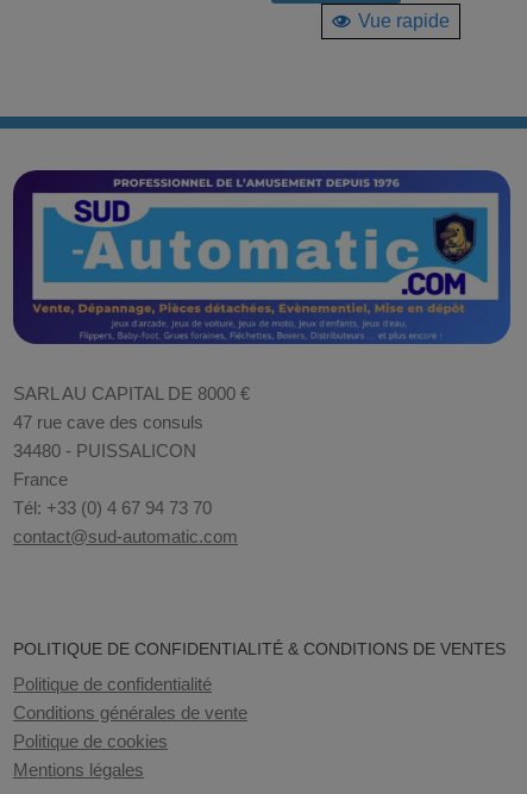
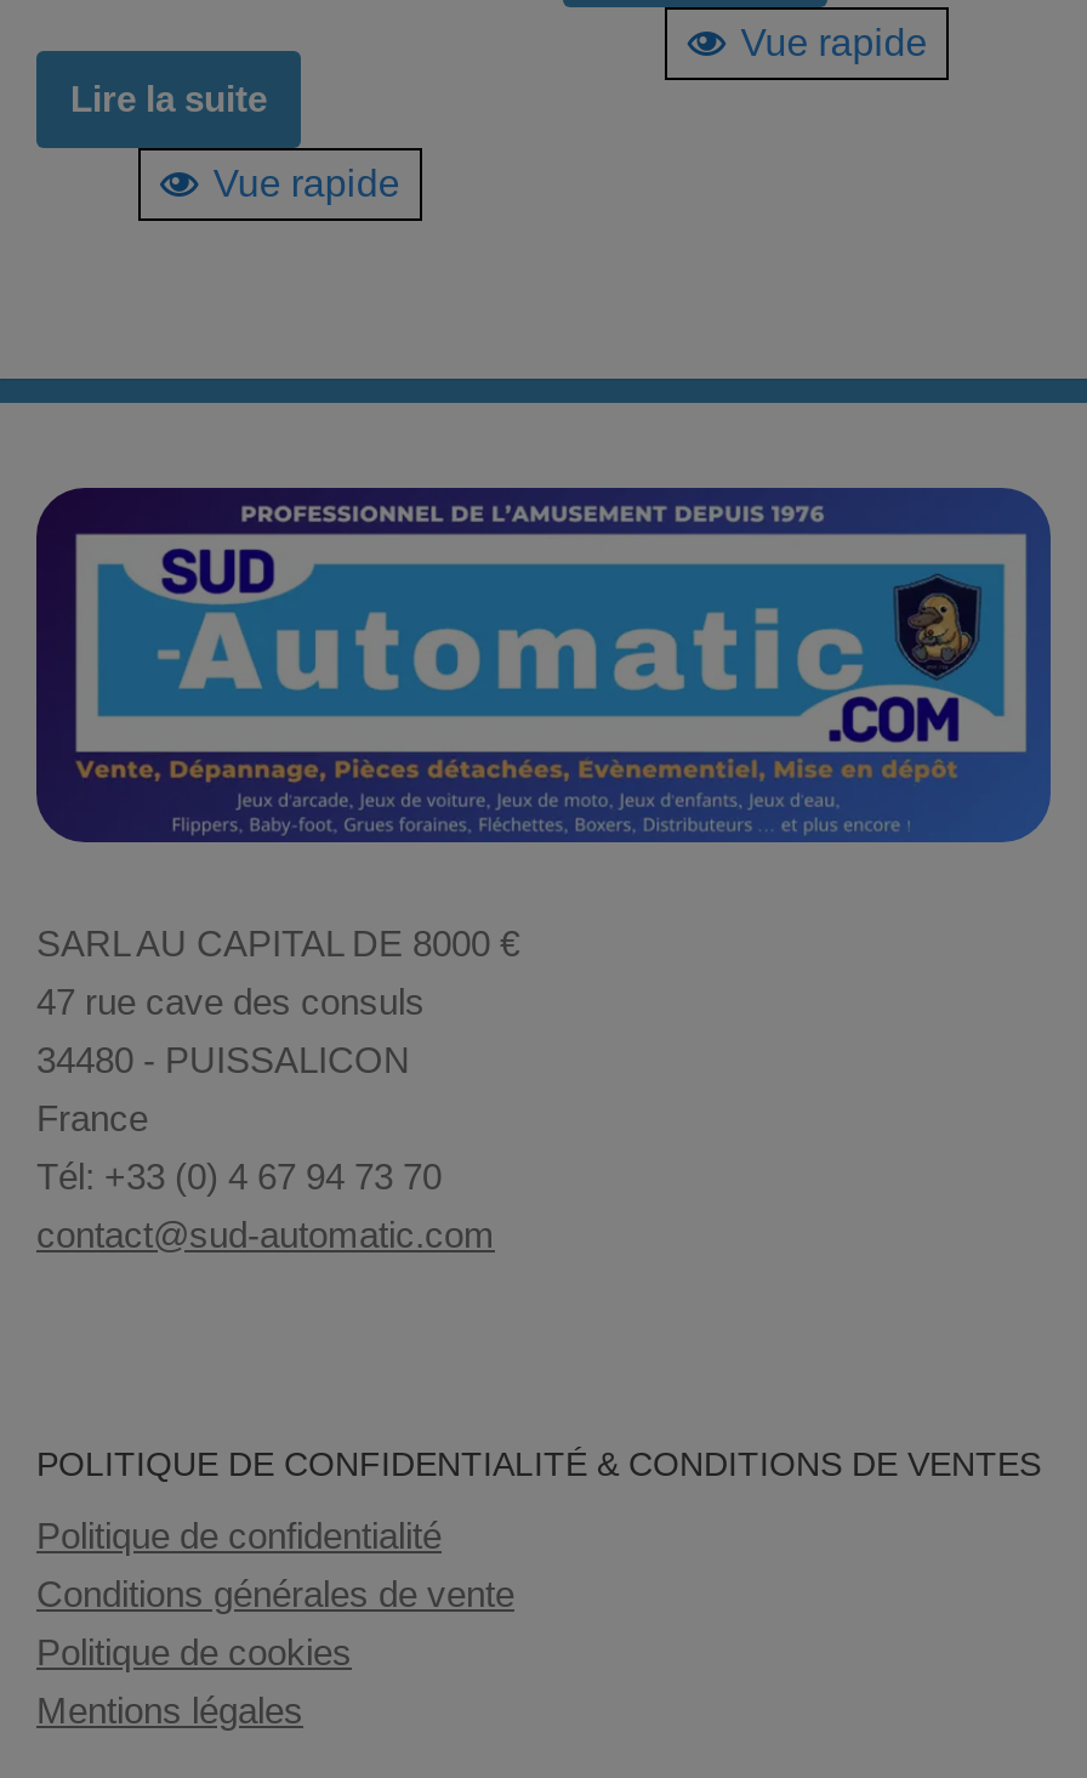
none -> [34,49,422,223] [image] | Lire la suite | Vue rapide

